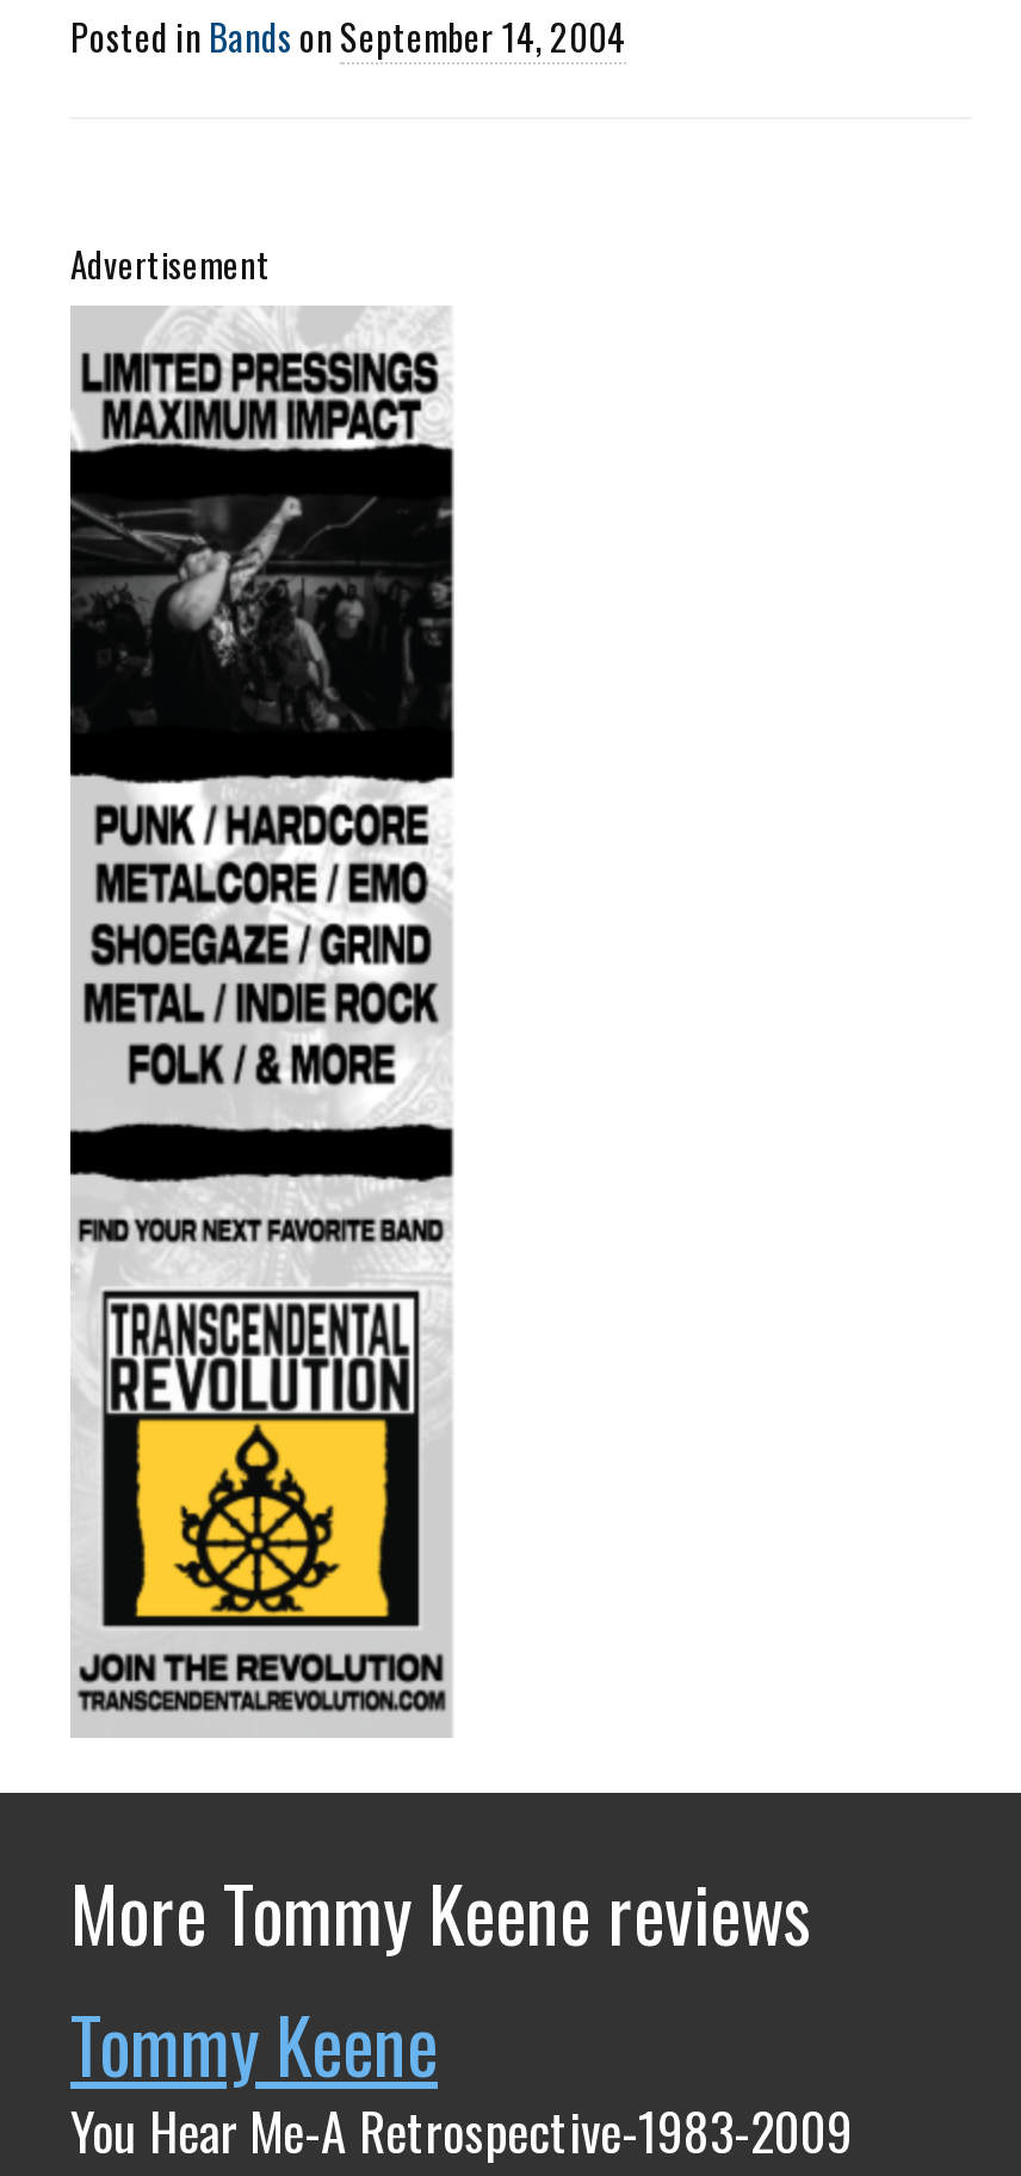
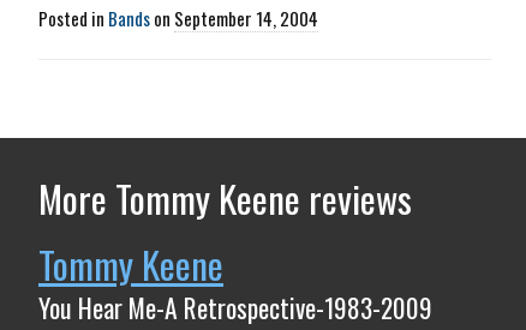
[70,238,271,288] Advertisement -> none
[68,306,457,1738] [image] -> none

